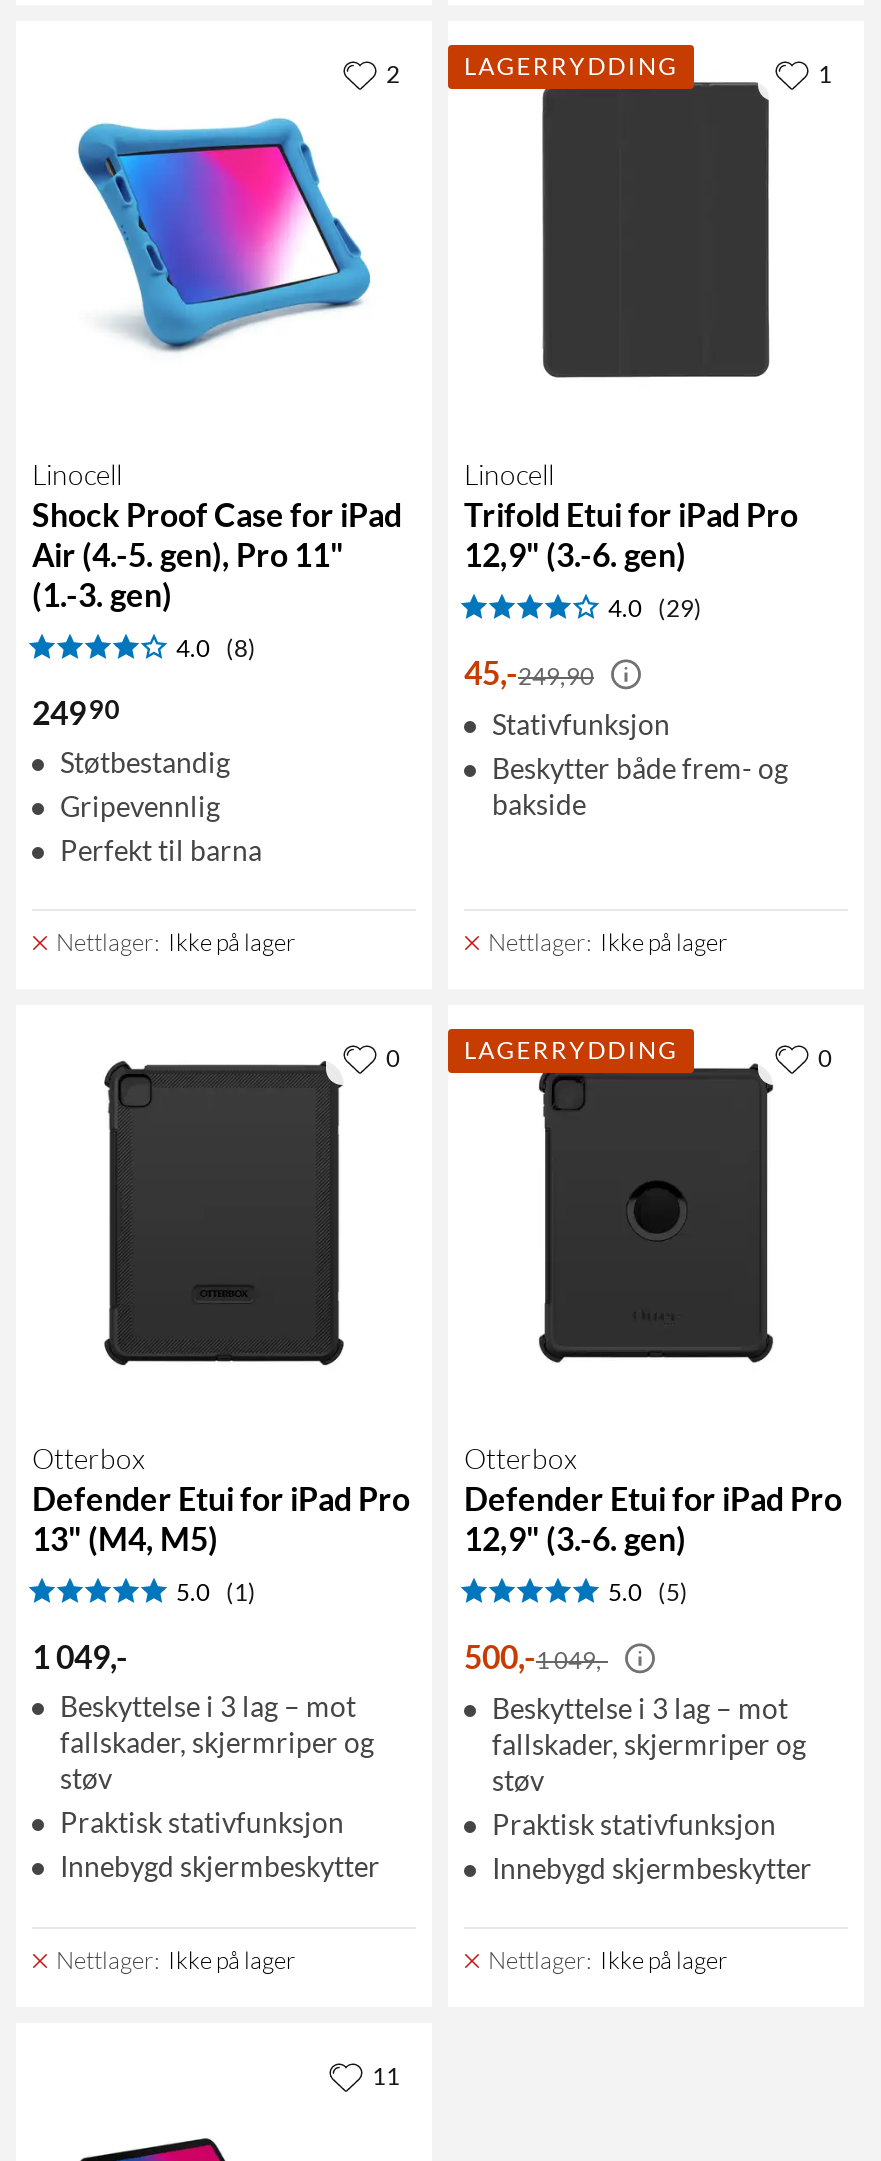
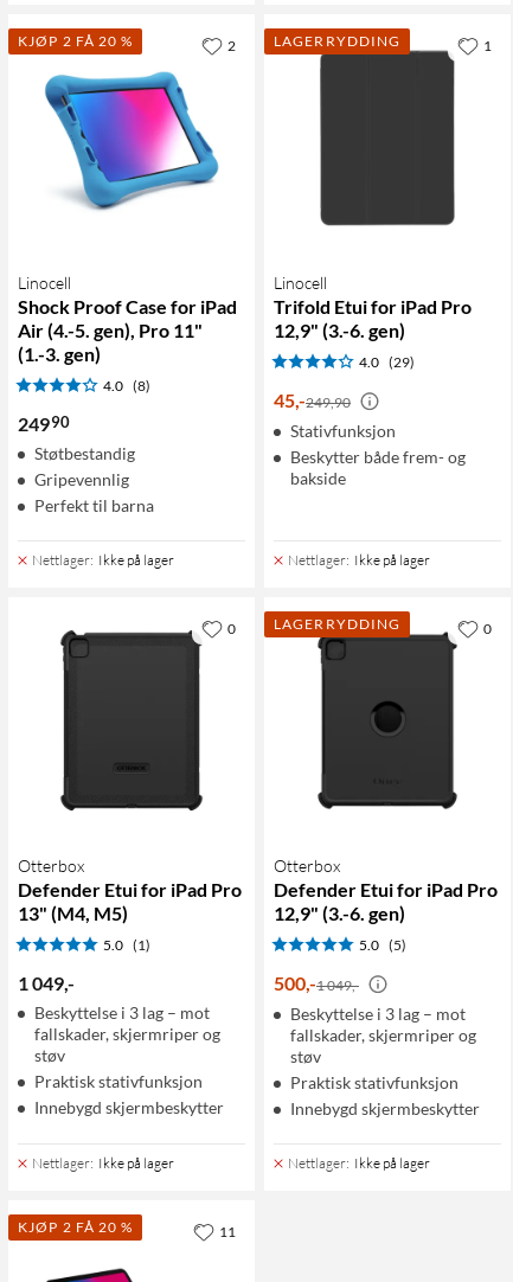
none -> [18,32,133,50] KJØP 2 FÅ 20 %
none -> [18,1218,133,1236] KJØP 2 FÅ 20 %

